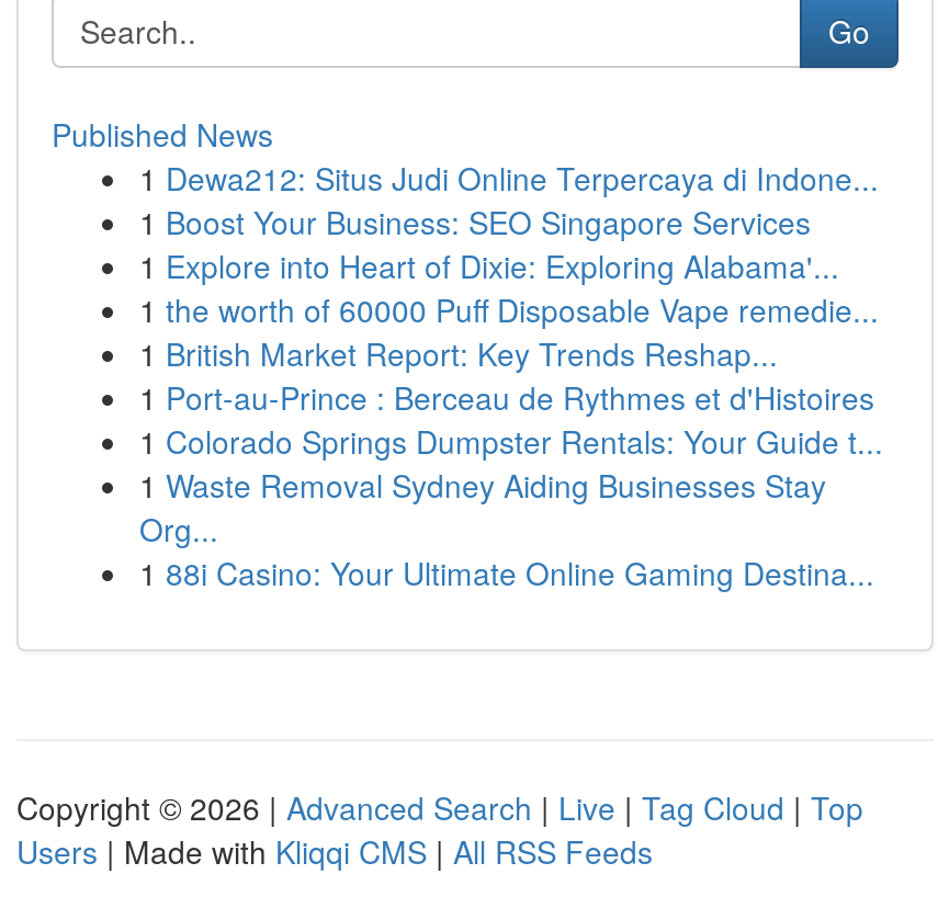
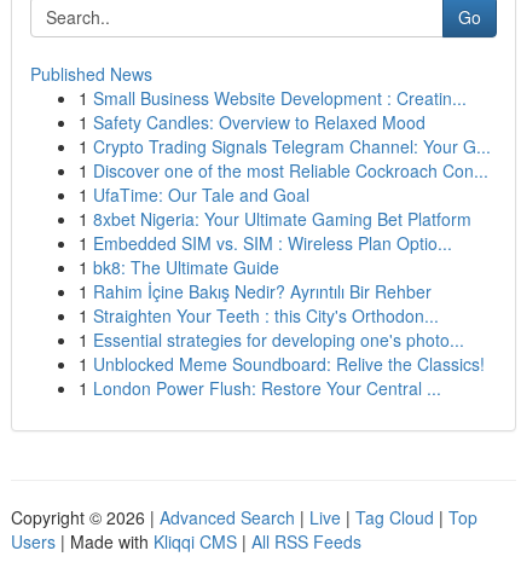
[139,156,883,594] 1 Dewa212: Situs Judi Online Terpercaya di Indone... | 1 Boost Your Business: SEO Singapore Services | 1 Explore into Heart of Dixie: Exploring Alabama'... | 1 the worth of 60000 Puff Disposable Vape remedie... | 1 British Market Report: Key Trends Reshap... | 1 Port-au-Prince : Berceau de Rythmes et d'Histoires | 1 Colorado Springs Dumpster Rentals: Your Guide t... | 1 Waste Removal Sydney Aiding Businesses Stay | Org... | 1 88i Casino: Your Ultimate Online Gaming Destina... -> [79,86,491,400] 1 Small Business Website Development : Creatin... | 1 Safety Candles: Overview to Relaxed Mood | 1 Crypto Trading Signals Telegram Channel: Your G... | 1 Discover one of the most Reliable Cockroach Con... | 1 UfaTime: Our Tale and Goal | 1 8xbet Nigeria: Your Ultimate Gaming Bet Platform | 1 Embedded SIM vs. SIM : Wireless Plan Optio... | 1 bk8: The Ultimate Guide | 1 Rahim İçine Bakış Nedir? Ayrıntılı Bir Rehber | 1 Straighten Your Teeth : this City's Orthodon... | 1 Essential strategies for developing one's photo... | 1 Unblocked Meme Soundboard: Relive the Classics! | 1 London Power Flush: Restore Your Central ...

